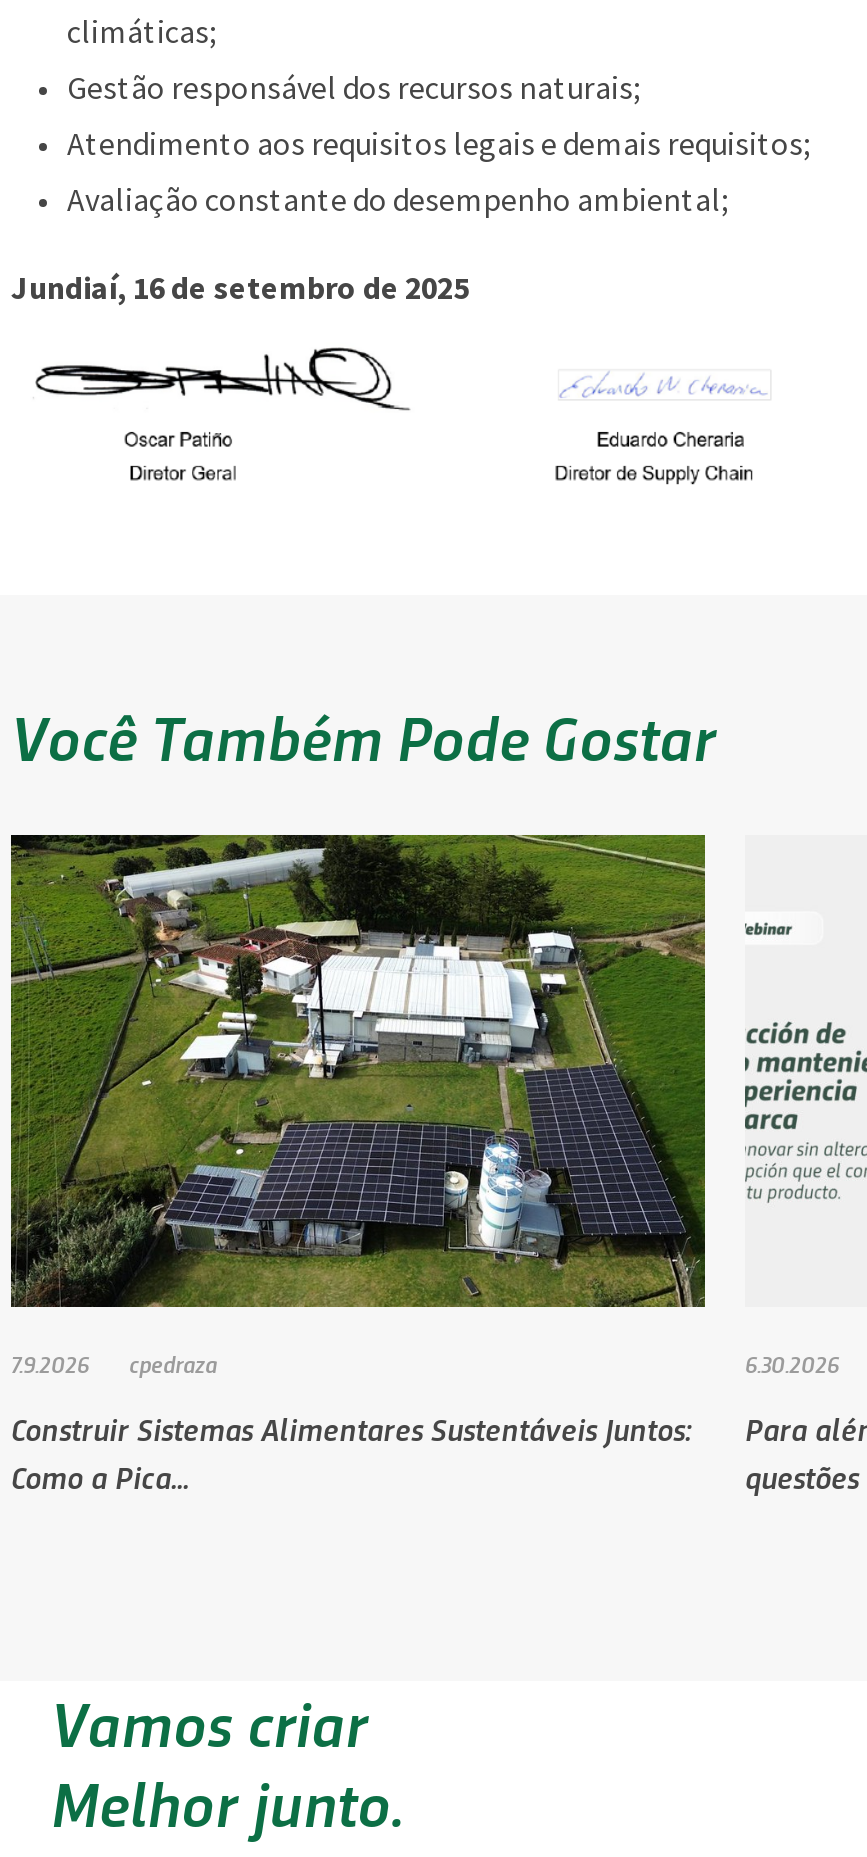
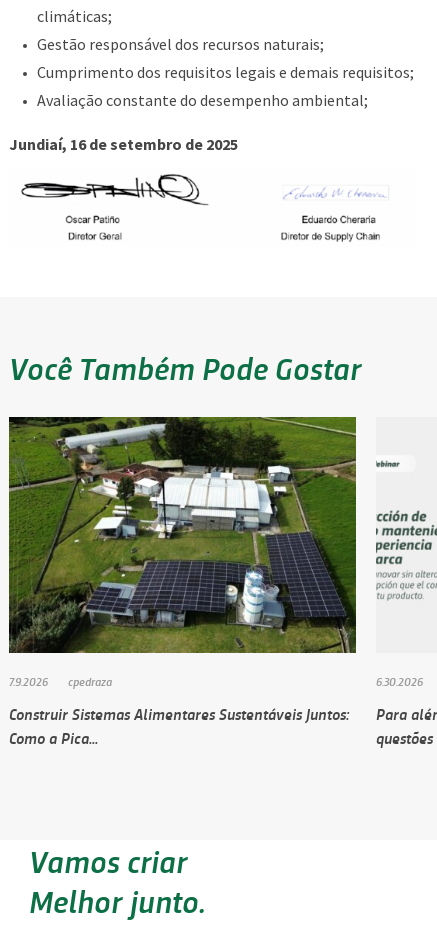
[67,123,811,163] Atendimento aos requisitos legais e demais requisitos; -> [37,62,414,82] Cumprimento dos requisitos legais e demais requisitos;

